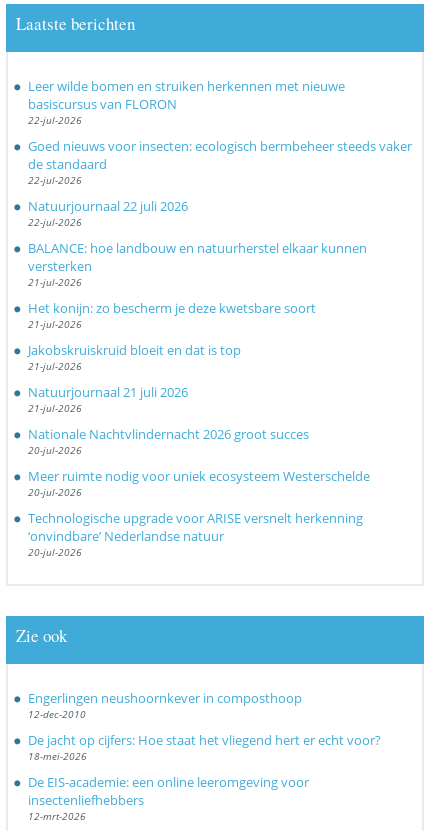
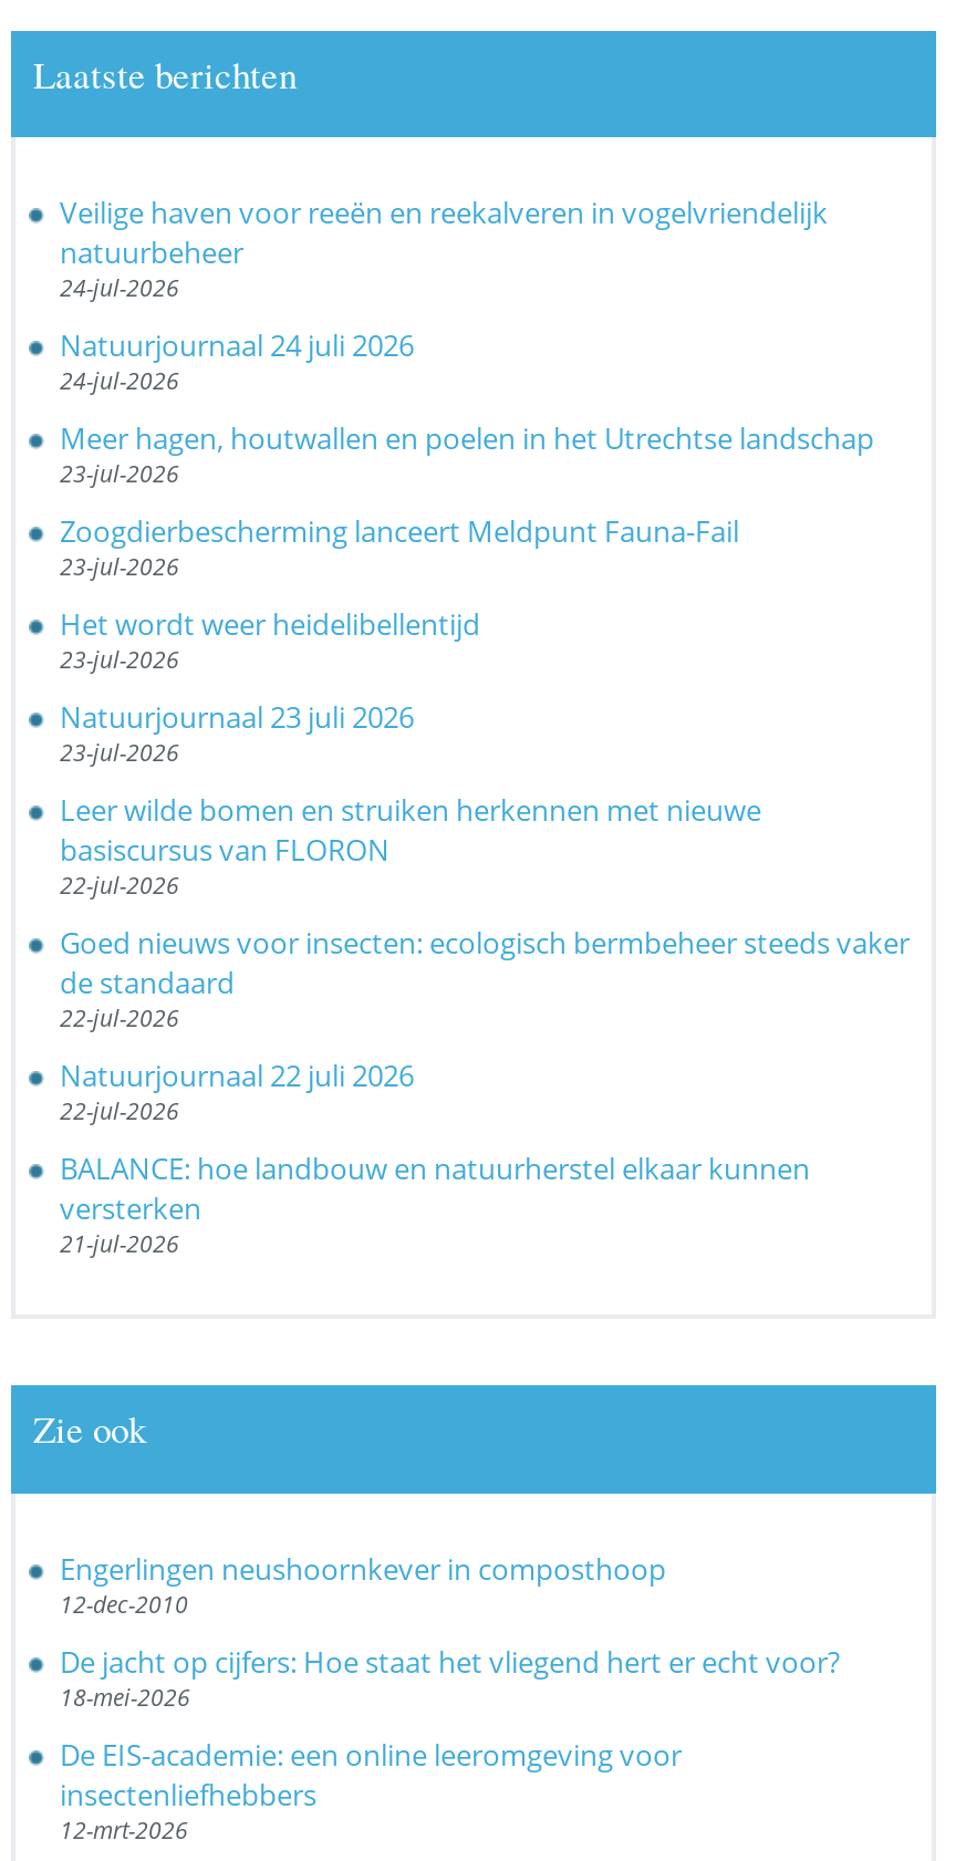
none -> [60,194,874,769] Veilige haven voor reeën en reekalveren in vogelvriendelijk | natuurbeheer | 24-jul-2026 | Natuurjournaal 24 juli 2026 | 24-jul-2026 | Meer hagen, houtwallen en poelen in het Utrechtse landschap | 23-jul-2026 | Zoogdierbescherming lanceert Meldpunt Fauna-Fail | 23-jul-2026 | Het wordt weer heidelibellentijd | 23-jul-2026 | Natuurjournaal 23 juli 2026 | 23-jul-2026
moved [28,77,412,289] -> [60,791,910,1260]: Leer wilde bomen en struiken herkennen met nieuwe | basiscursus van FLORON | 22-jul-2026 | ... | versterken | 21-jul-2026
[28,299,370,559] Het konijn: zo bescherm je deze kwetsbare soort | 21-jul-2026 | Jakobskruiskruid bloeit en dat is top | 21-jul-2026 | Natuurjournaal 21 juli 2026 | 21-jul-2026 | Nationale Nachtvlindernacht 2026 groot succes | 20-jul-2026 | Meer ruimte nodig voor uniek ecosysteem Westerschelde | 20-jul-2026 | Technologische upgrade voor ARISE versnelt herkenning | ‘onvindbare’ Nederlandse natuur | 20-jul-2026 -> none

